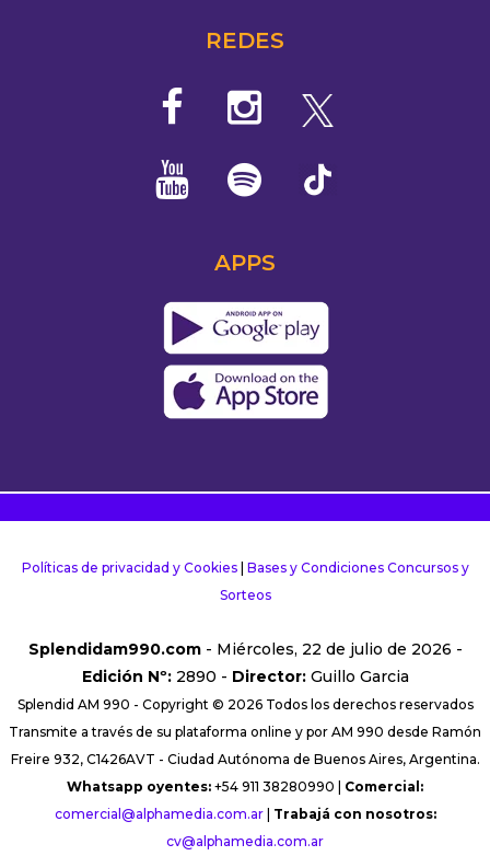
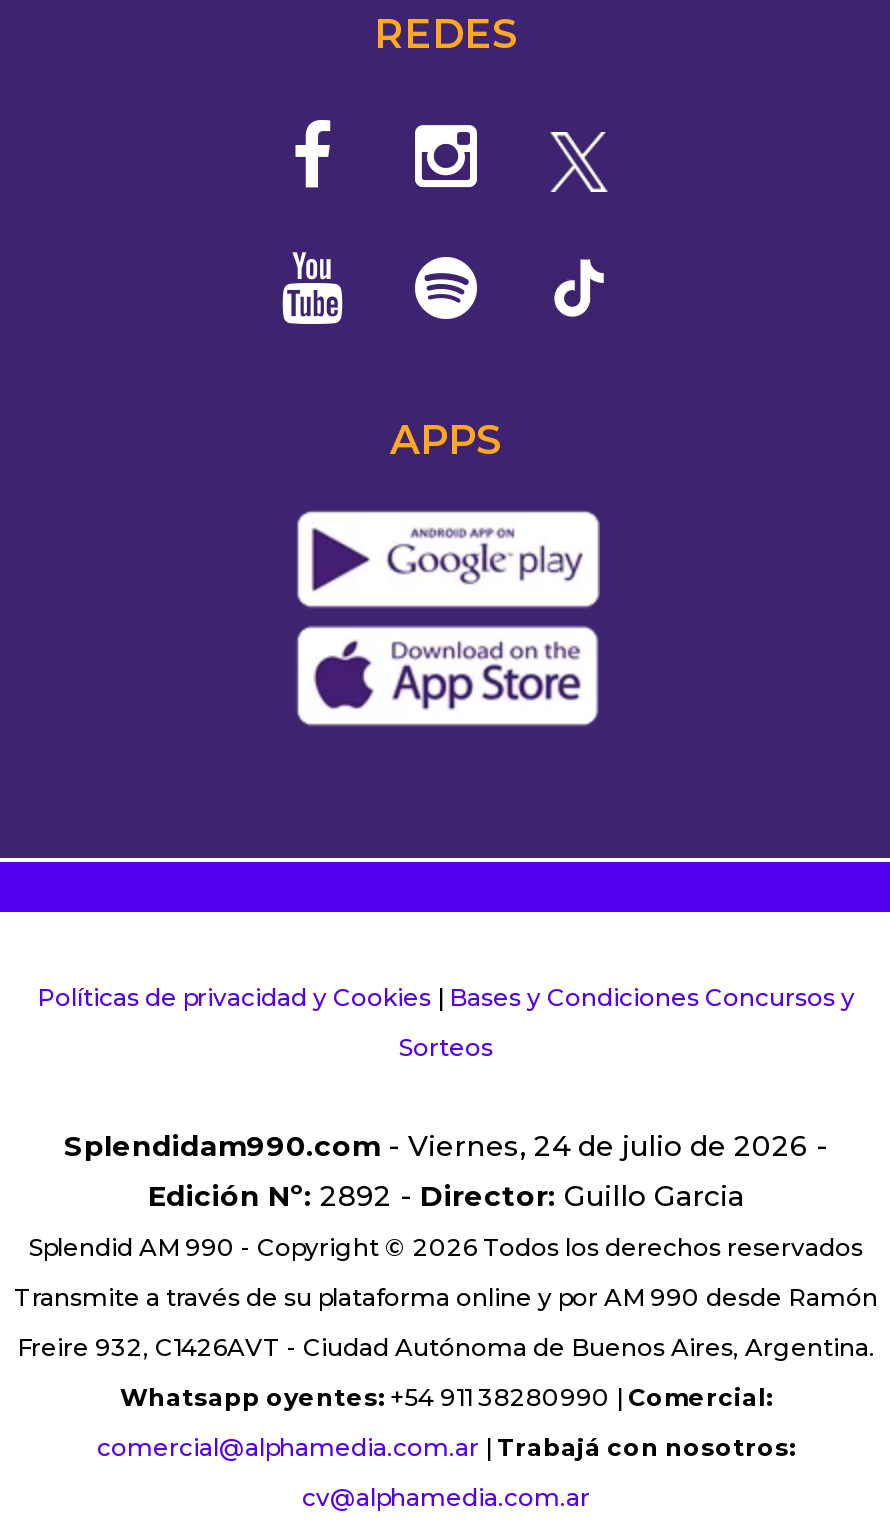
[28,639,462,659] Splendidam990.com - Miércoles, 22 de julio de 2026 - -> [64,1127,828,1163] Splendidam990.com - Viernes, 24 de julio de 2026 -
[81,666,409,686] Edición Nº: 2890 - Director: Guillo Garcia -> [148,1177,744,1213] Edición Nº: 2892 - Director: Guillo Garcia

